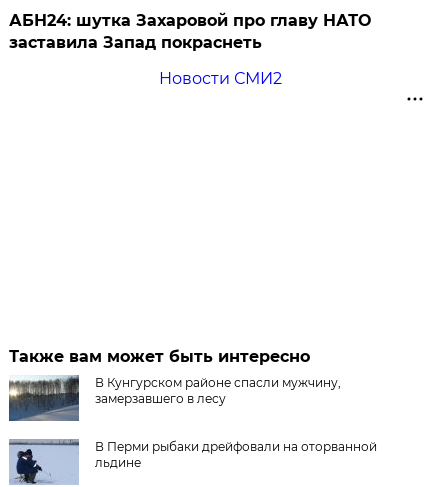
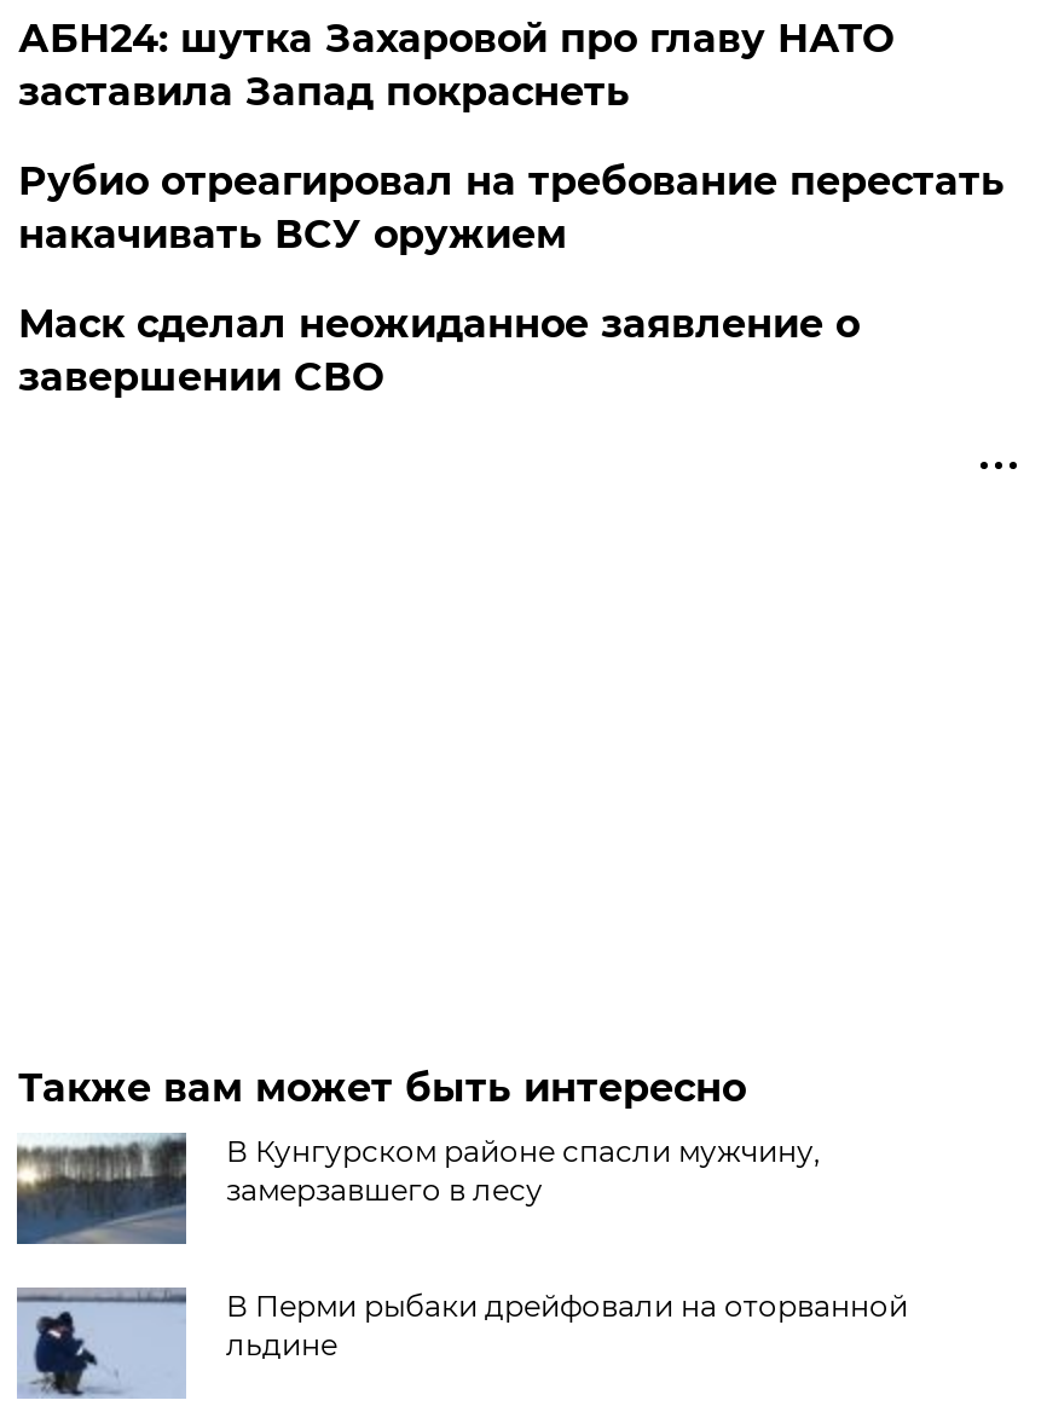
[159,69,282,88] Новости СМИ2 -> [18,158,1004,400] Рубио отреагировал на требование перестать | накачивать ВСУ оружием | Маск сделал неожиданное заявление о | завершении СВО

